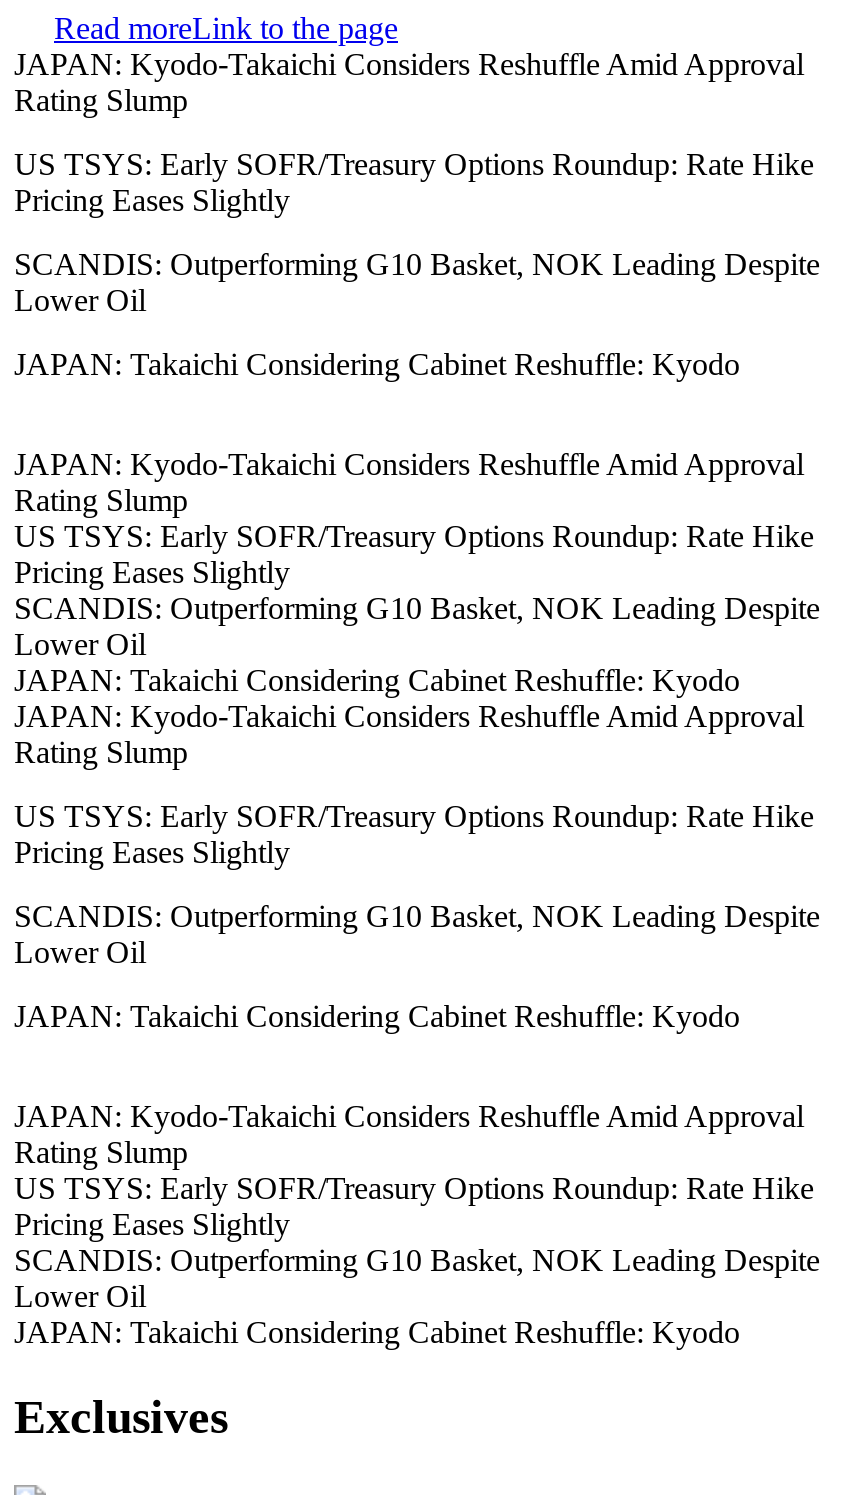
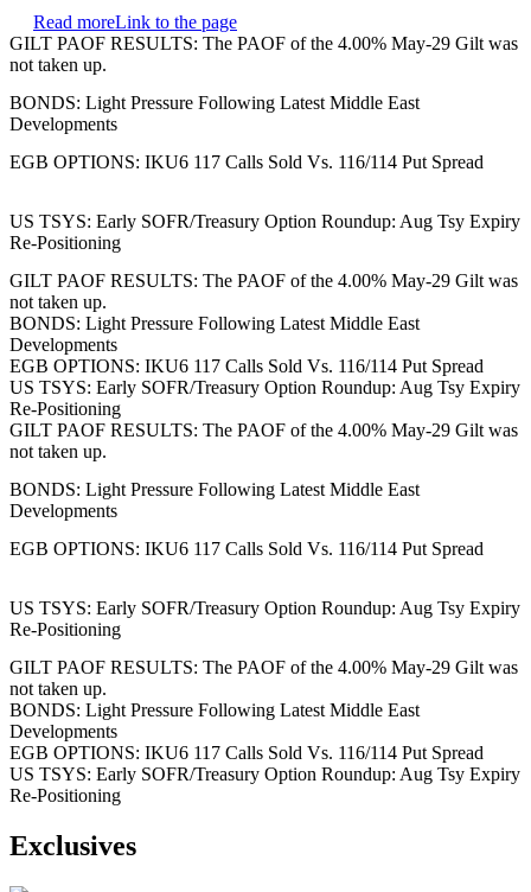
[14,47,804,117] JAPAN: Kyodo-Takaichi Considers Reshuffle Amid Approval | Rating Slump -> [9,33,518,75] GILT PAOF RESULTS: The PAOF of the 4.00% May-29 Gilt was | not taken up.
[14,147,814,217] US TSYS: Early SOFR/Treasury Options Roundup: Rate Hike | Pricing Eases Slightly -> [9,93,420,134] BONDS: Light Pressure Following Latest Middle East | Developments
[14,247,820,317] SCANDIS: Outperforming G10 Basket, NOK Leading Despite | Lower Oil -> [9,152,484,172] EGB OPTIONS: IKU6 117 Calls Sold Vs. 116/114 Put Spread
[14,347,740,381] JAPAN: Takaichi Considering Cabinet Reshuffle: Kyodo -> [9,211,520,253] US TSYS: Early SOFR/Treasury Option Roundup: Aug Tsy Expiry | Re-Positioning
[14,447,820,769] JAPAN: Kyodo-Takaichi Considers Reshuffle Amid Approval | Rating Slump | US TSYS: Early SOFR/Treasury Options Roundup: Rate Hike | Pricing Eases Slightly | SCANDIS: Outperforming G10 Basket, NOK Leading Despite | Lower Oil | JAPAN: Takaichi Considering Cabinet Reshuffle: Kyodo | JAPAN: Kyodo-Takaichi Considers Reshuffle Amid Approval | Rating Slump -> [9,271,520,462] GILT PAOF RESULTS: The PAOF of the 4.00% May-29 Gilt was | not taken up. | BONDS: Light Pressure Following Latest Middle East | Developments | EGB OPTIONS: IKU6 117 Calls Sold Vs. 116/114 Put Spread | US TSYS: Early SOFR/Treasury Option Roundup: Aug Tsy Expiry | Re-Positioning | GILT PAOF RESULTS: The PAOF of the 4.00% May-29 Gilt was | not taken up.
[14,799,814,869] US TSYS: Early SOFR/Treasury Options Roundup: Rate Hike | Pricing Eases Slightly -> [9,479,420,521] BONDS: Light Pressure Following Latest Middle East | Developments
[14,899,820,969] SCANDIS: Outperforming G10 Basket, NOK Leading Despite | Lower Oil -> [9,539,484,559] EGB OPTIONS: IKU6 117 Calls Sold Vs. 116/114 Put Spread
[14,999,740,1033] JAPAN: Takaichi Considering Cabinet Reshuffle: Kyodo -> [9,598,520,640] US TSYS: Early SOFR/Treasury Option Roundup: Aug Tsy Expiry | Re-Positioning
[14,1099,820,1349] JAPAN: Kyodo-Takaichi Considers Reshuffle Amid Approval | Rating Slump | US TSYS: Early SOFR/Treasury Options Roundup: Rate Hike | Pricing Eases Slightly | SCANDIS: Outperforming G10 Basket, NOK Leading Despite | Lower Oil | JAPAN: Takaichi Considering Cabinet Reshuffle: Kyodo -> [9,657,520,806] GILT PAOF RESULTS: The PAOF of the 4.00% May-29 Gilt was | not taken up. | BONDS: Light Pressure Following Latest Middle East | Developments | EGB OPTIONS: IKU6 117 Calls Sold Vs. 116/114 Put Spread | US TSYS: Early SOFR/Treasury Option Roundup: Aug Tsy Expiry | Re-Positioning

